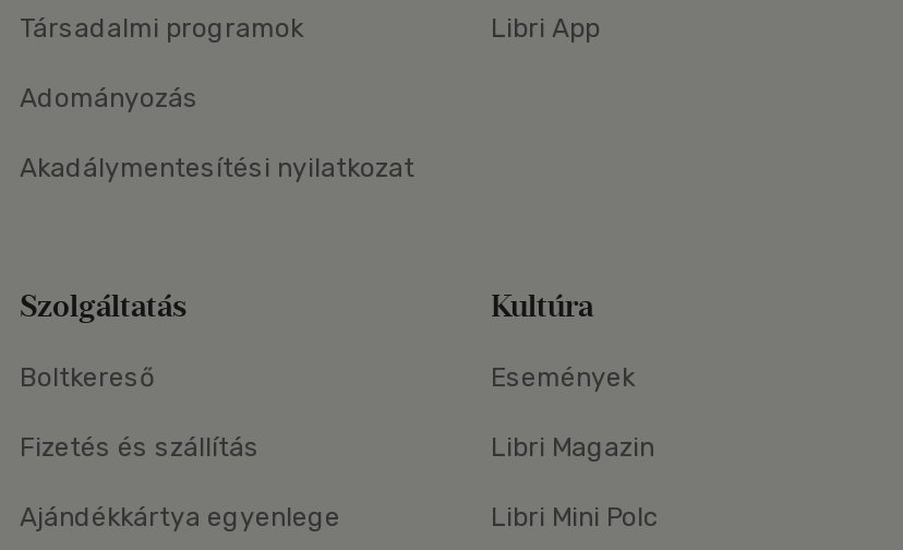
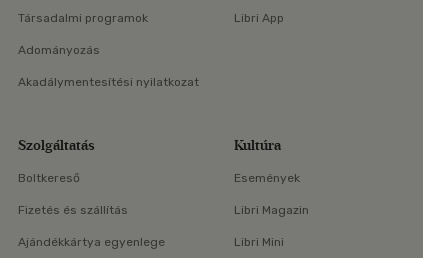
[491,503,659,533] Libri Mini Polc -> [234,235,284,249] Libri Mini

